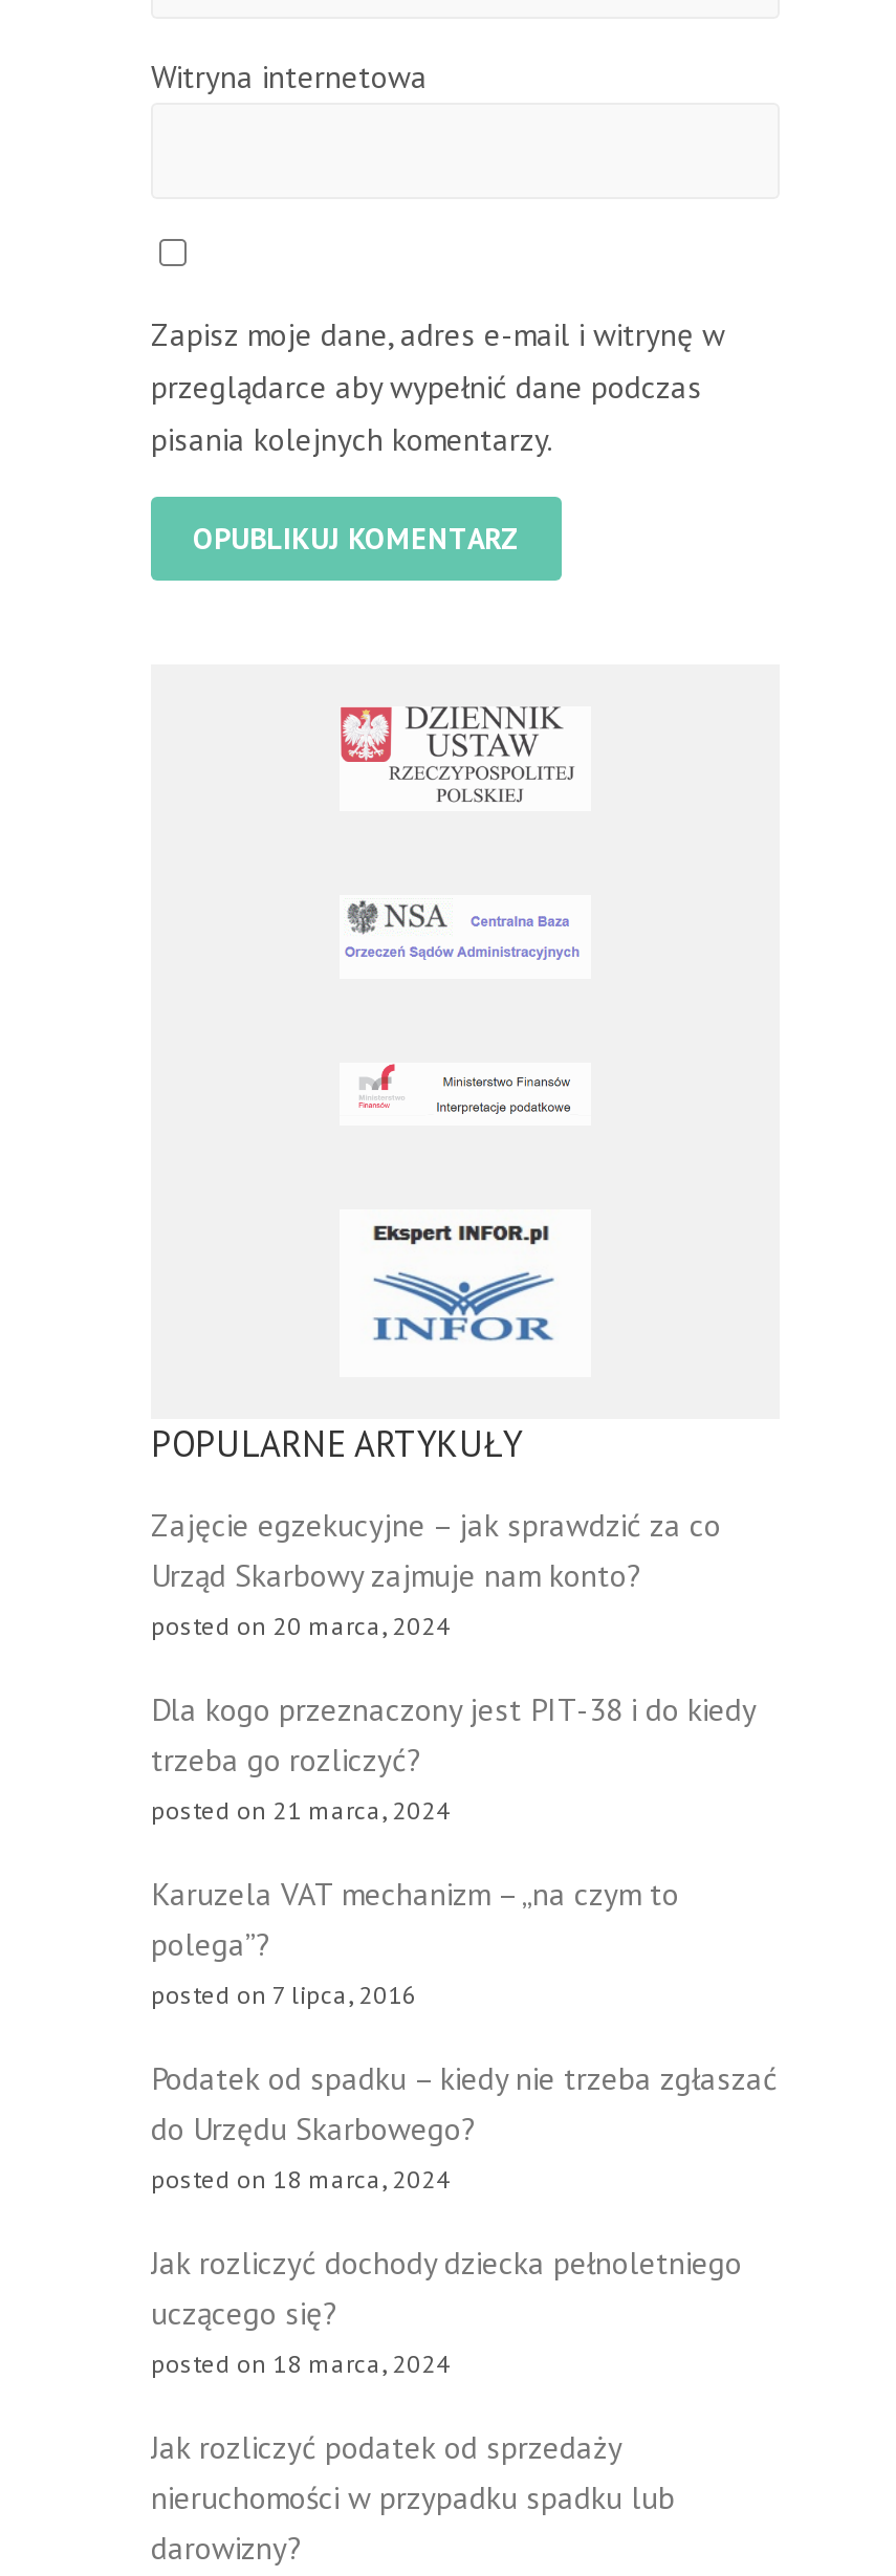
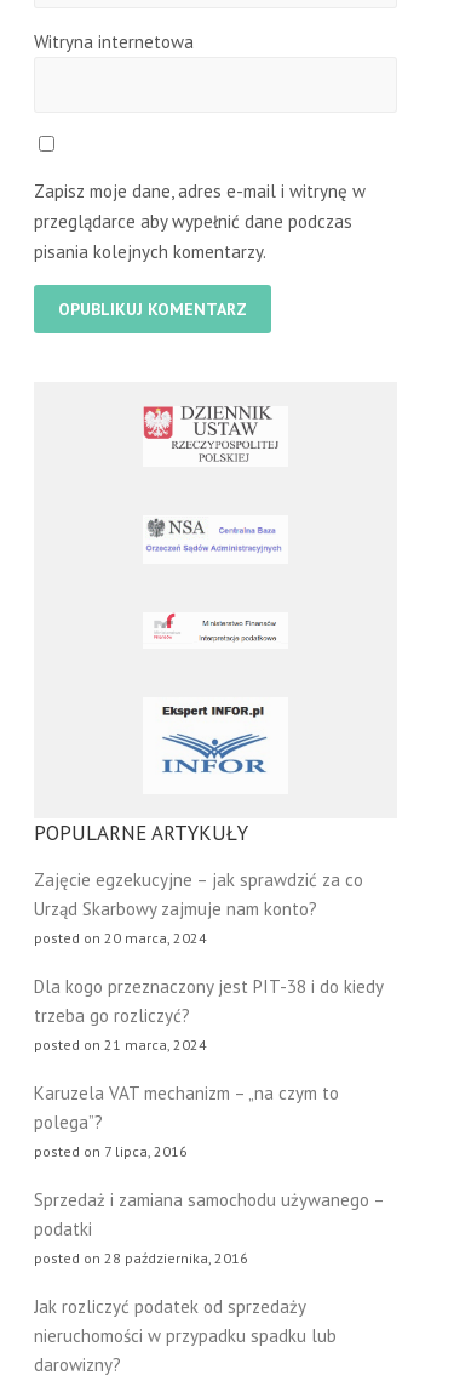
[151,2057,778,2378] Podatek od spadku – kiedy nie trzeba zgłaszać | do Urzędu Skarbowego? | posted on 18 marca, 2024 | Jak rozliczyć dochody dziecka pełnoletniego | uczącego się? | posted on 18 marca, 2024 -> [34,1188,384,1267] Sprzedaż i zamiana samochodu używanego – | podatki | posted on 28 października, 2016

